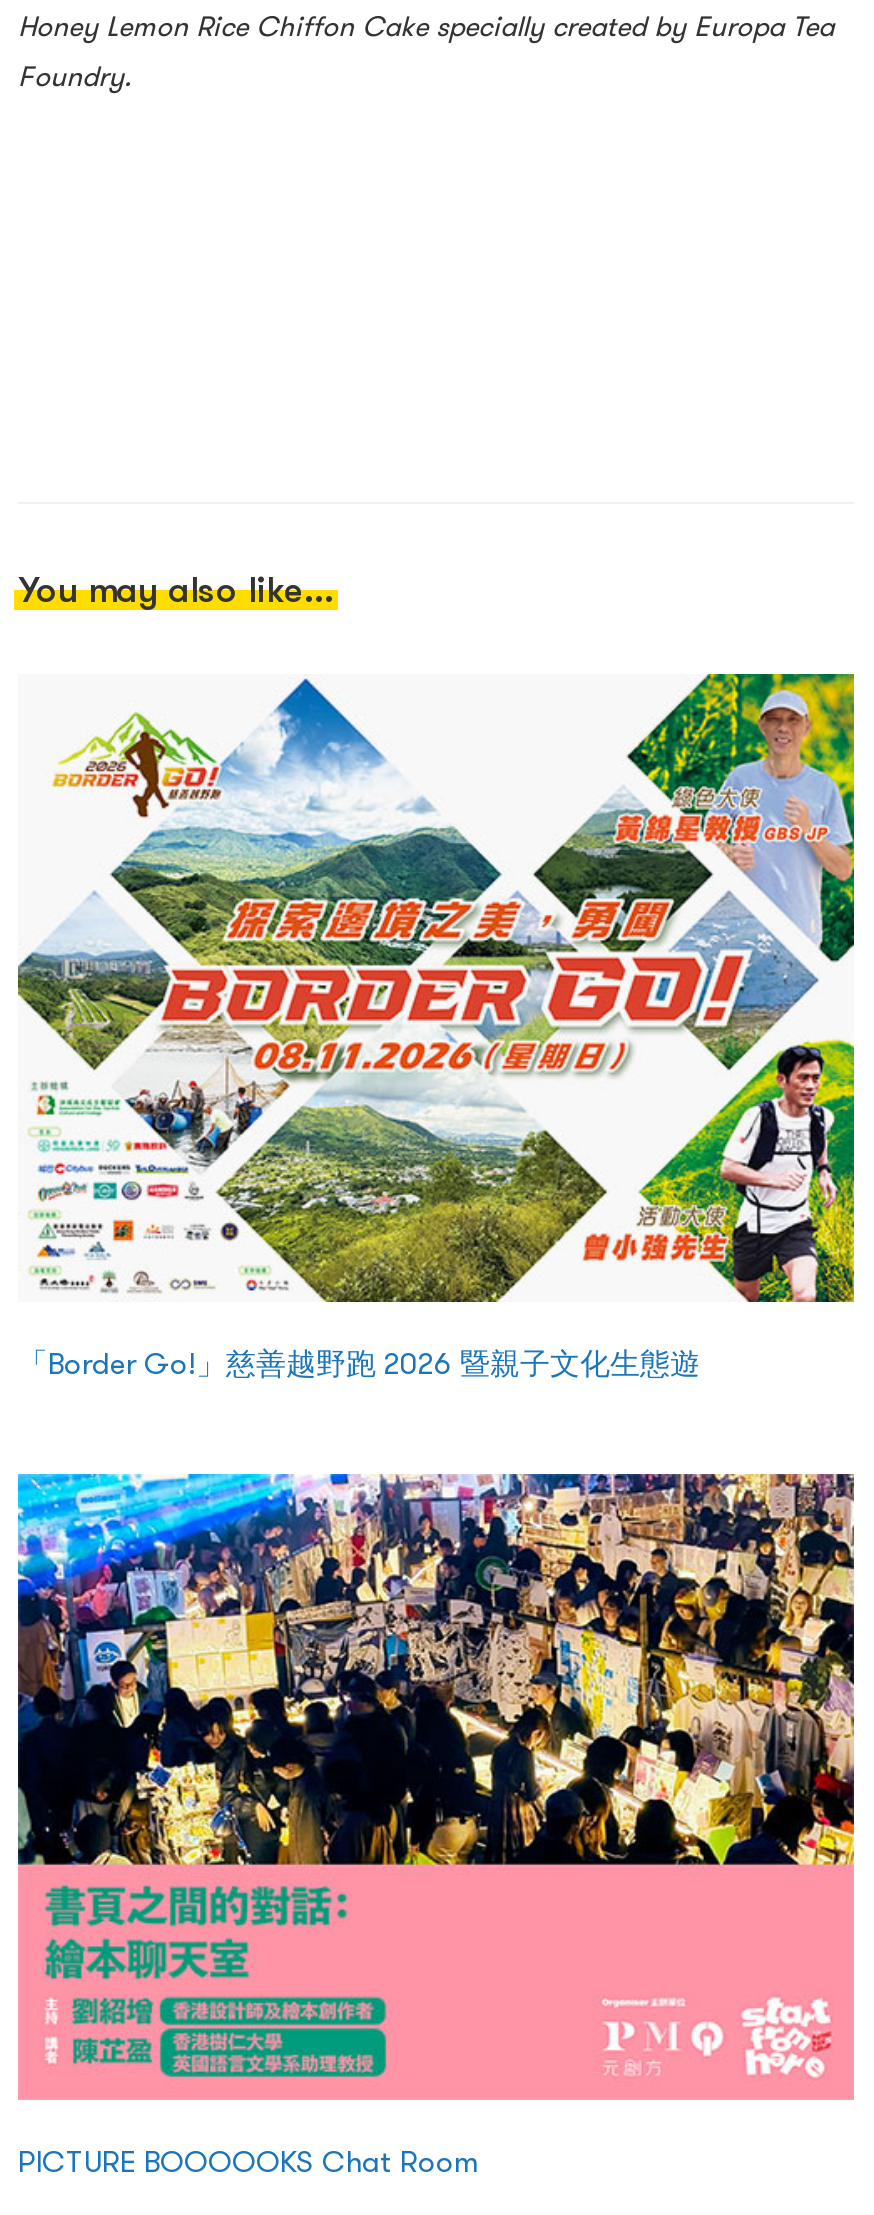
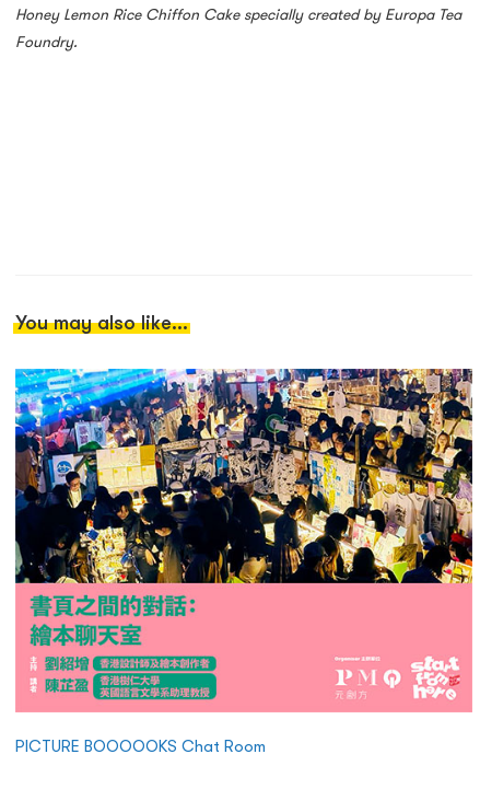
[16,672,856,1381] [image] | 「Border Go!」慈善越野跑 2026 暨親子文化生態遊 -> none

